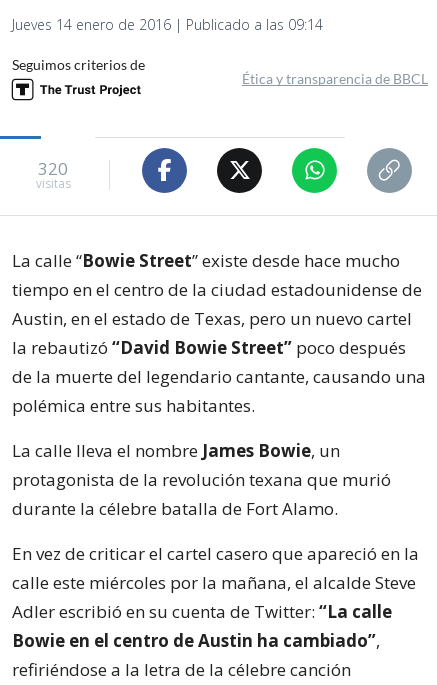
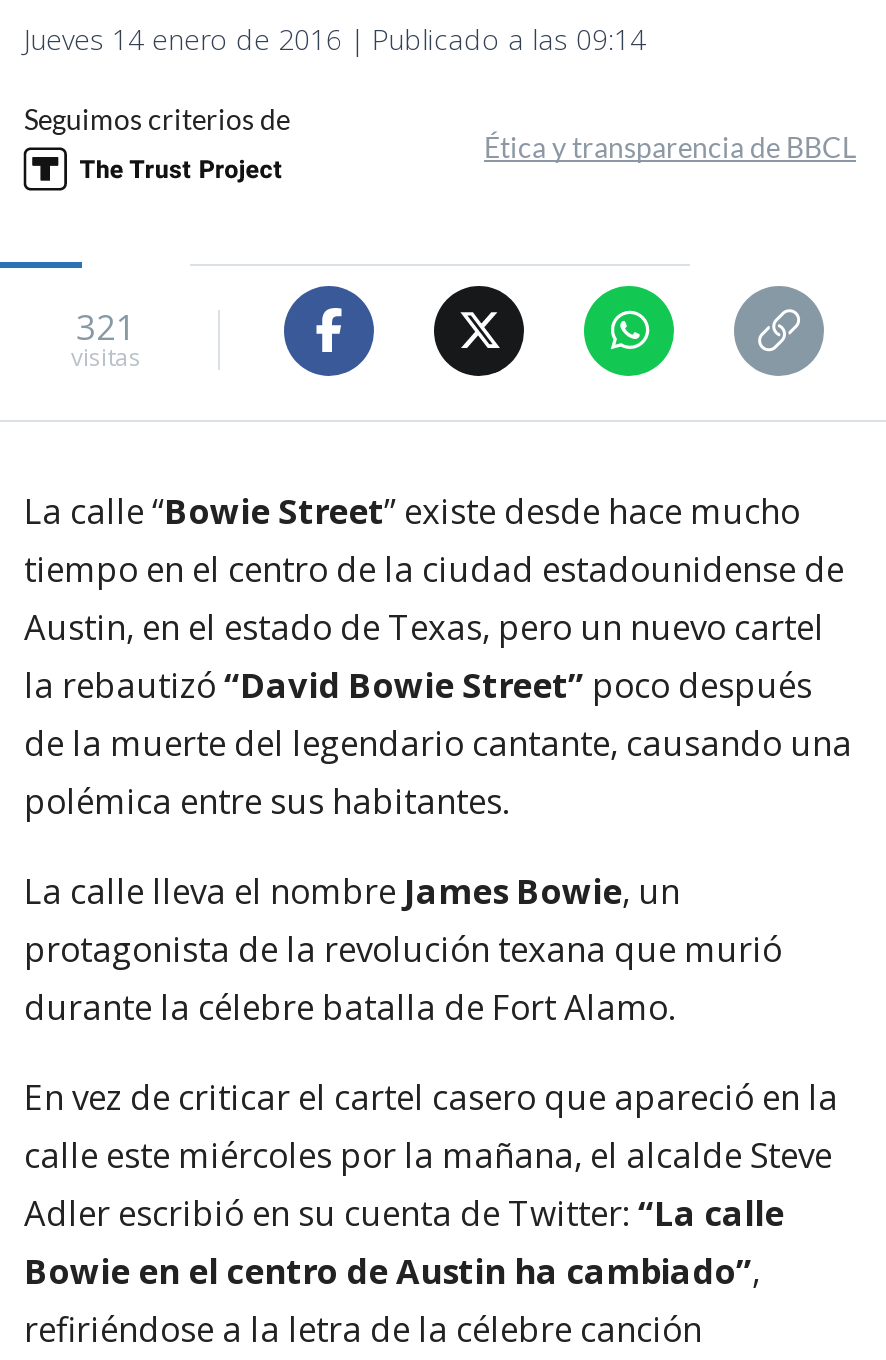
[38,157,68,180] 320 -> [76,305,136,351] 321

